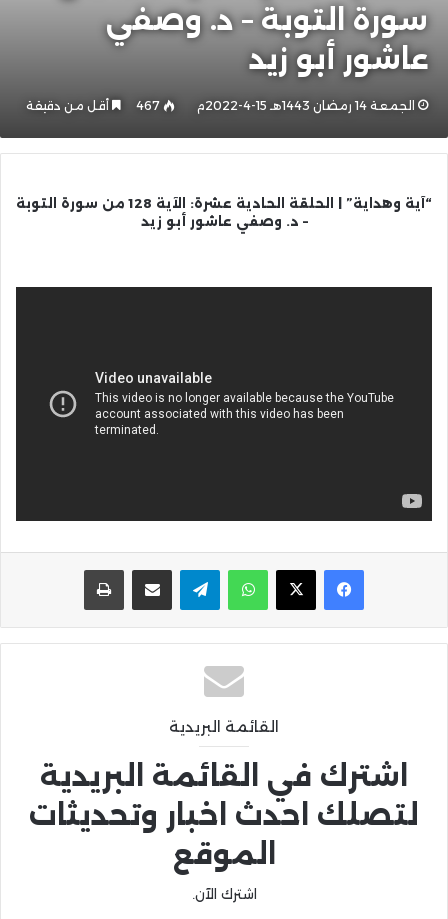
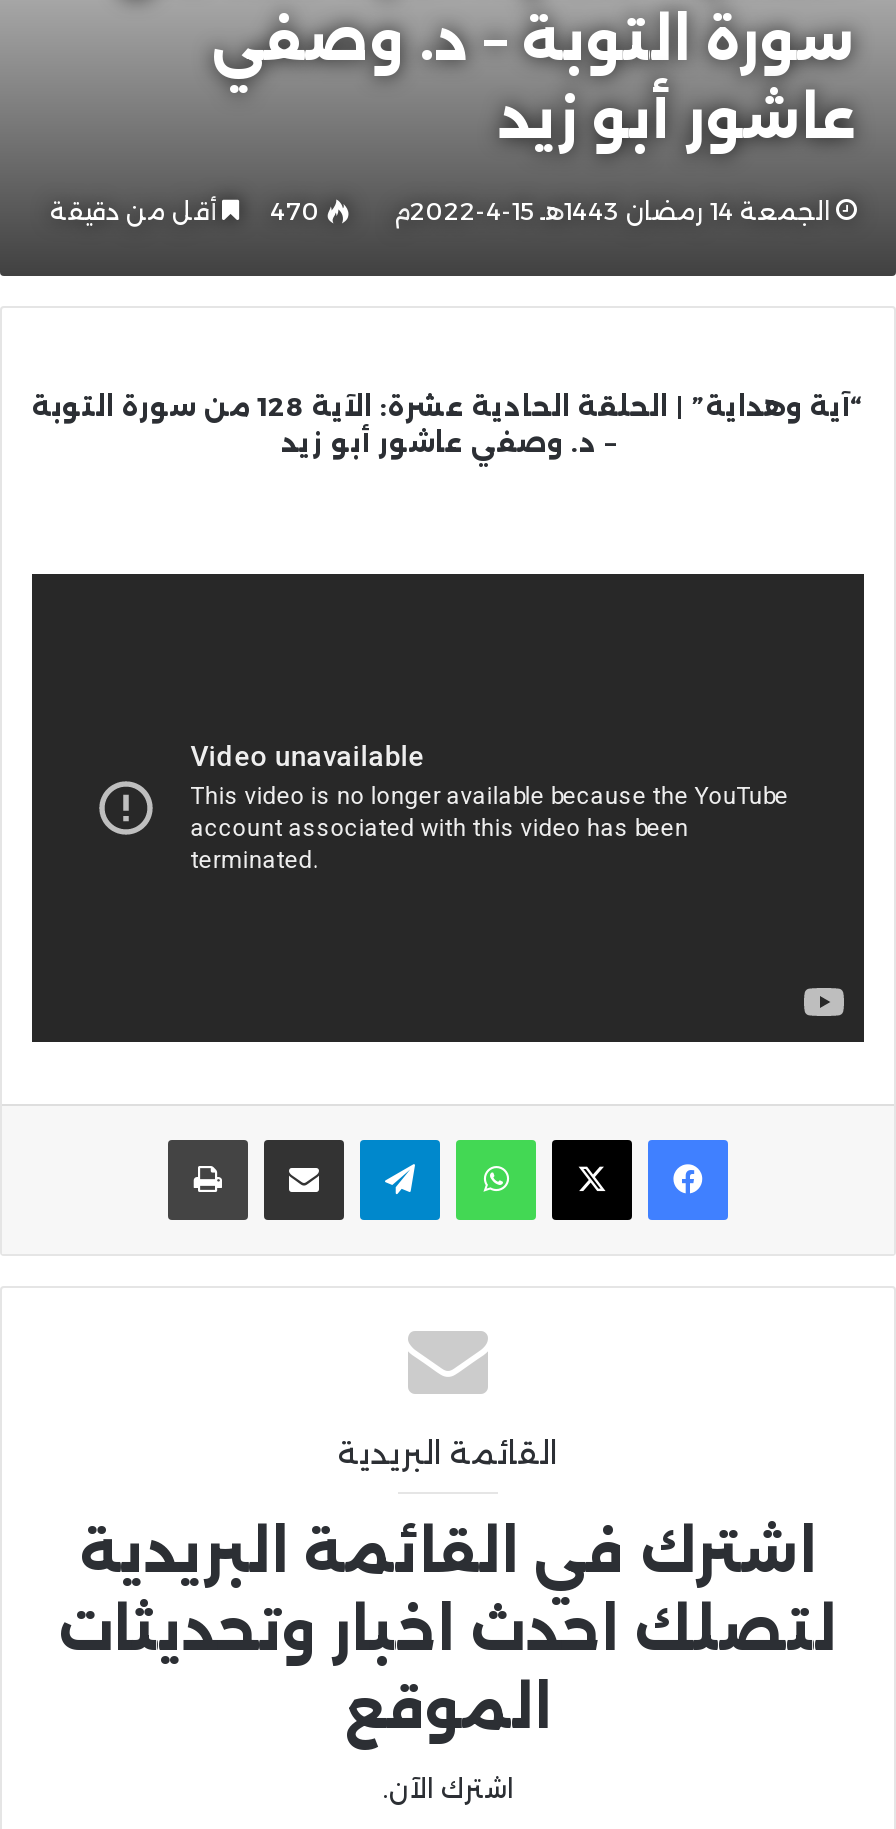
[26,98,160,113] 467 أقل من دقيقة -> [50,196,320,226] 470 أقل من دقيقة

